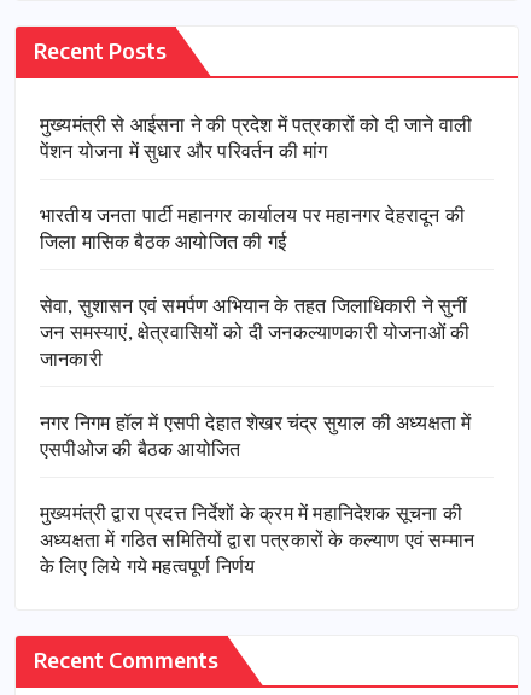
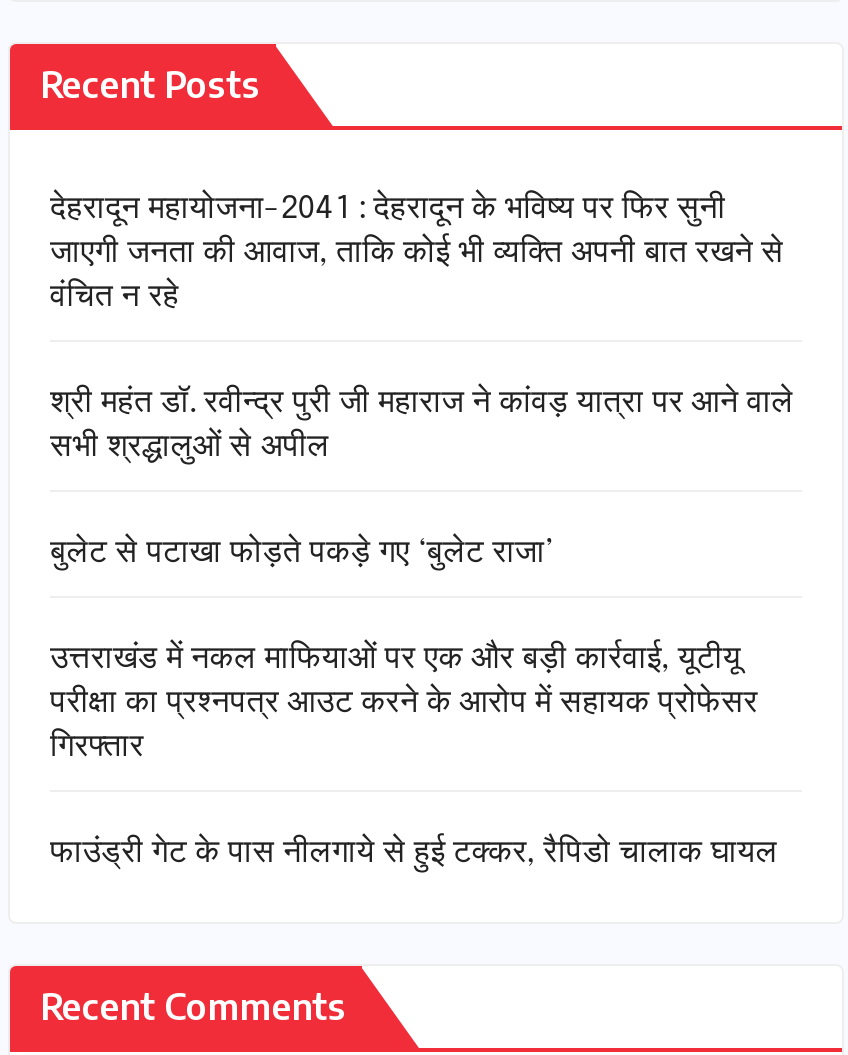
[40,116,472,163] मुख्यमंत्री से आईसना ने की प्रदेश में पत्रकारों को दी जाने वाली | पेंशन योजना में सुधार और परिवर्तन की मांग -> [50,192,784,314] देहरादून महायोजना-2041 : देहरादून के भविष्य पर फिर सुनी | जाएगी जनता की आवाज, ताकि कोई भी व्यक्ति अपनी बात रखने से | वंचित न रहे
[40,206,464,253] भारतीय जनता पार्टी महानगर कार्यालय पर महानगर देहरादून की | जिला मासिक बैठक आयोजित की गई -> [50,386,794,464] श्री महंत डॉ. रवीन्द्र पुरी जी महाराज ने कांवड़ यात्रा पर आने वाले | सभी श्रद्धालुओं से अपील
[40,297,470,370] सेवा, सुशासन एवं समर्पण अभियान के तहत जिलाधिकारी ने सुनीं | जन समस्याएं, क्षेत्रवासियों को दी जनकल्याणकारी योजनाओं की | जानकारी -> [50,536,554,570] बुलेट से पटाखा फोड़ते पकड़े गए ‘बुलेट राजा’
[40,414,471,461] नगर निगम हॉल में एसपी देहात शेखर चंद्र सुयाल की अध्यक्षता में | एसपीओज की बैठक आयोजित -> [50,642,758,764] उत्तराखंड में नकल माफियाओं पर एक और बड़ी कार्रवाई, यूटीयू | परीक्षा का प्रश्नपत्र आउट करने के आरोप में सहायक प्रोफेसर | गिरफ्तार
[40,504,474,578] मुख्यमंत्री द्वारा प्रदत्त निर्देशों के क्रम में महानिदेशक सूचना की | अध्यक्षता में गठित समितियों द्वारा पत्रकारों के कल्याण एवं सम्मान | के लिए लिये गये महत्वपूर्ण निर्णय -> [50,836,778,870] फाउंड्री गेट के पास नीलगाये से हुई टक्कर, रैपिडो चालाक घायल

